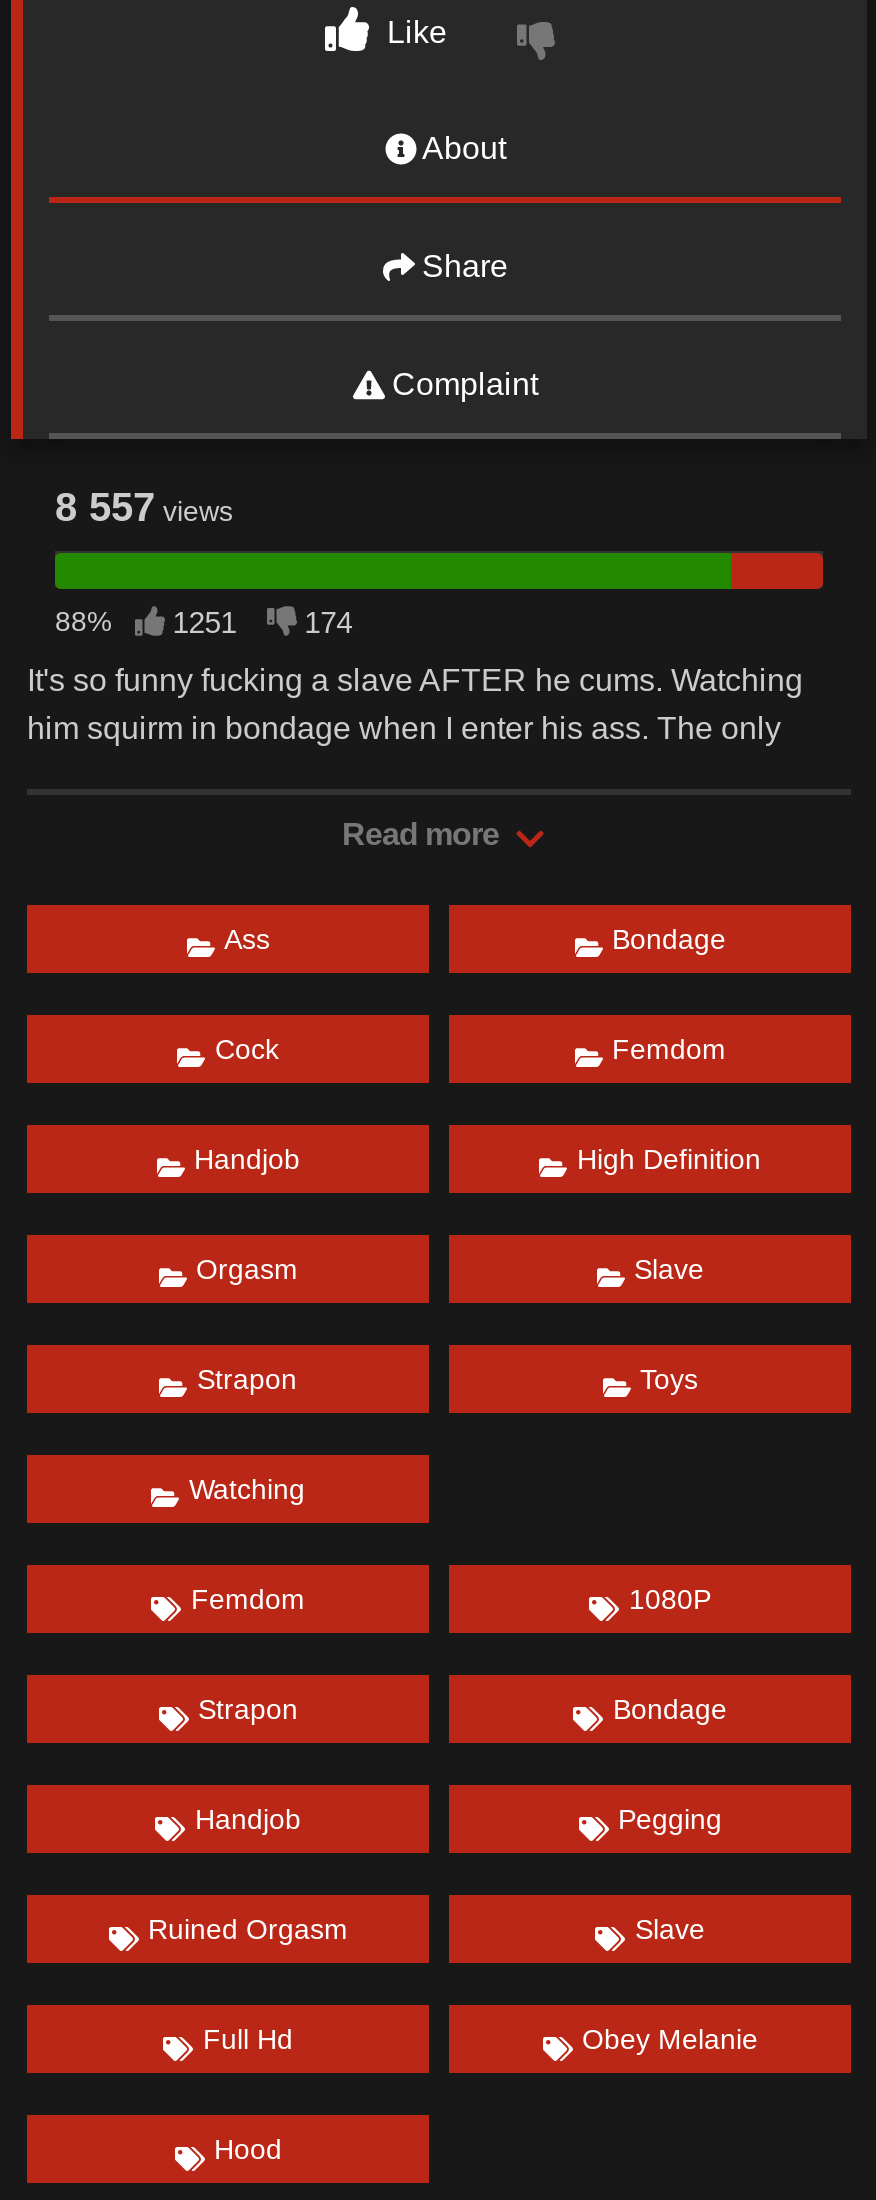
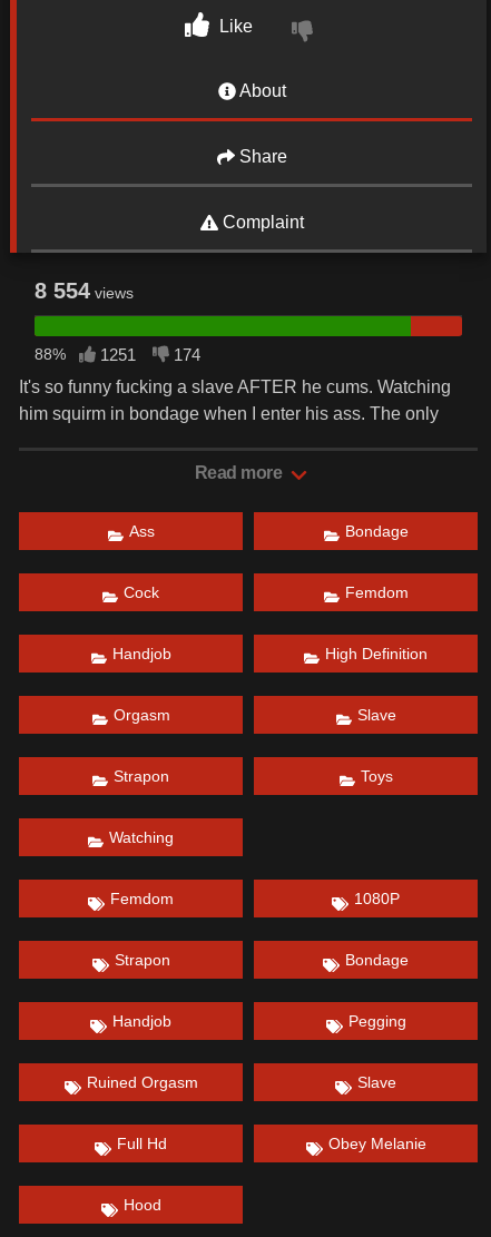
[55,484,233,528] 8 557 views -> [35,278,134,303] 8 554 views

